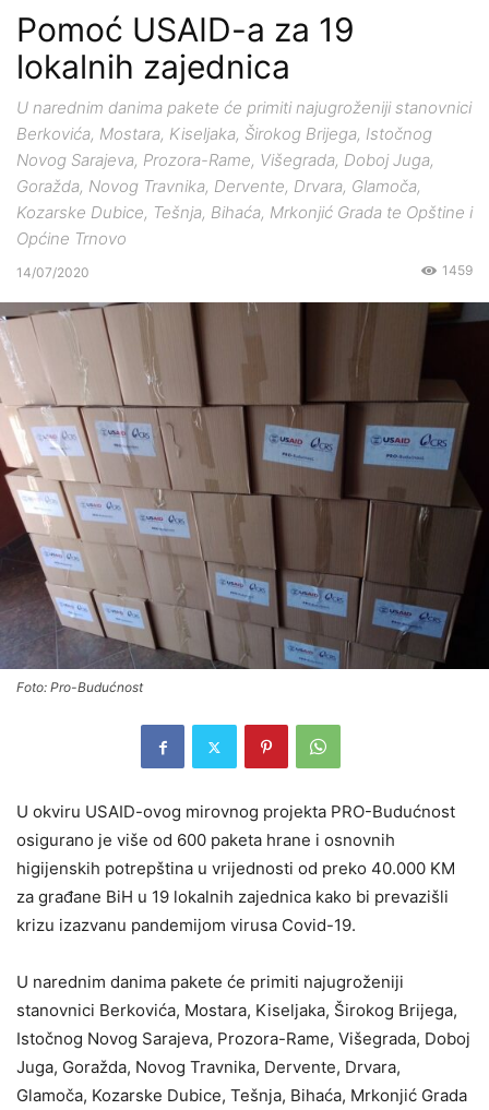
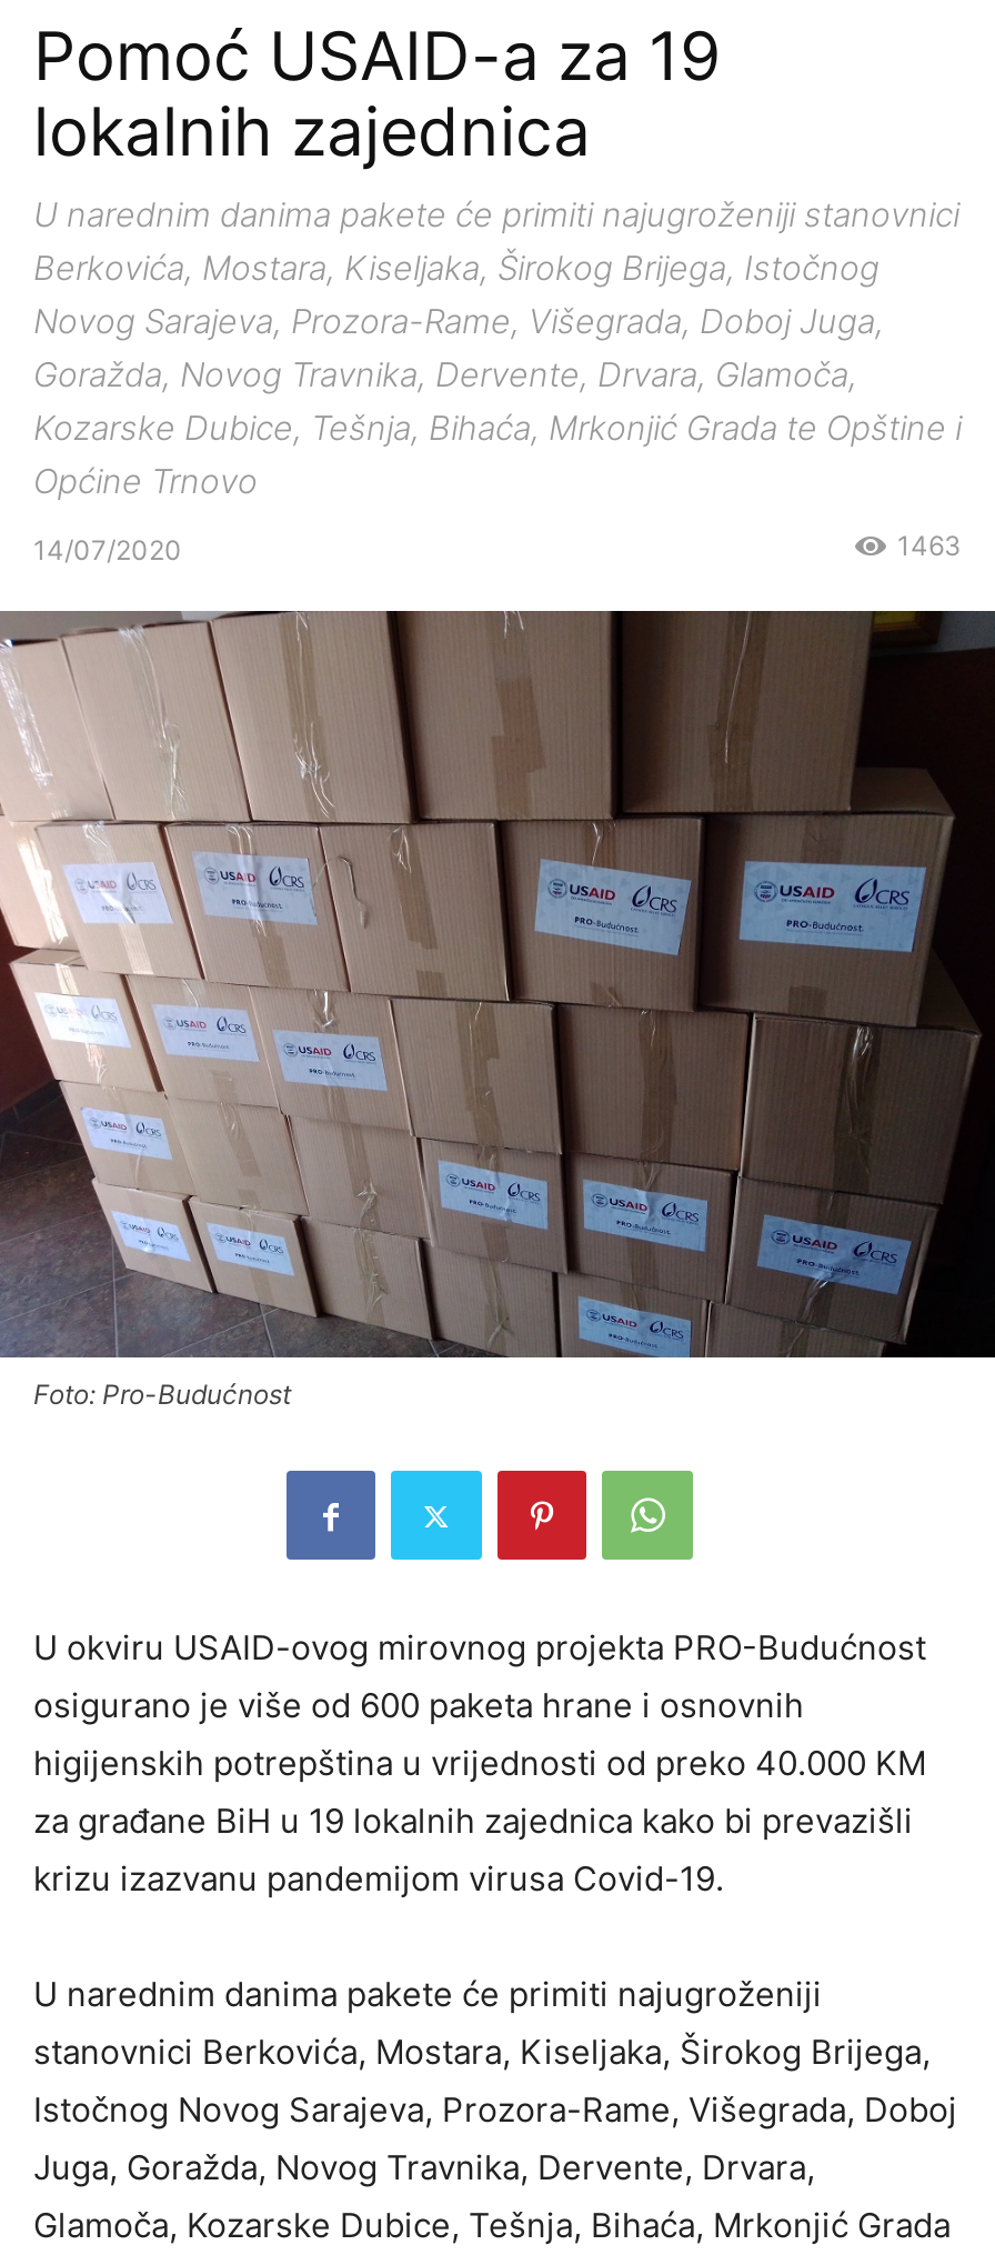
[442,262,473,278] 1459 -> [897,529,962,562] 1463

